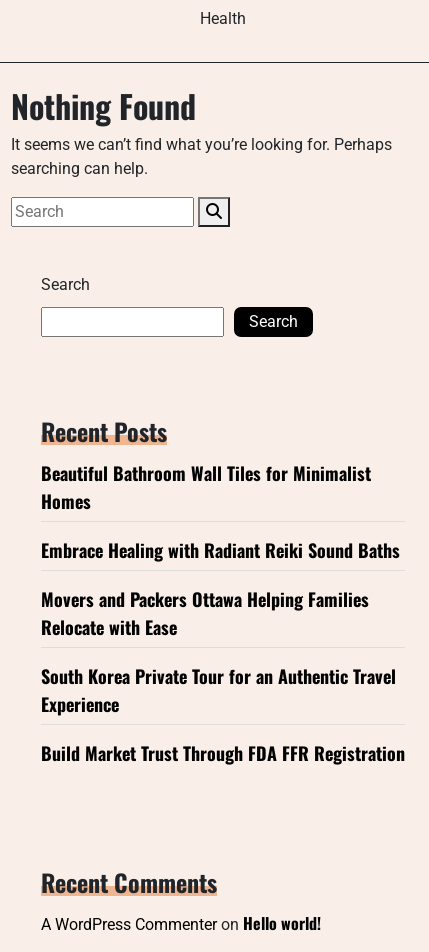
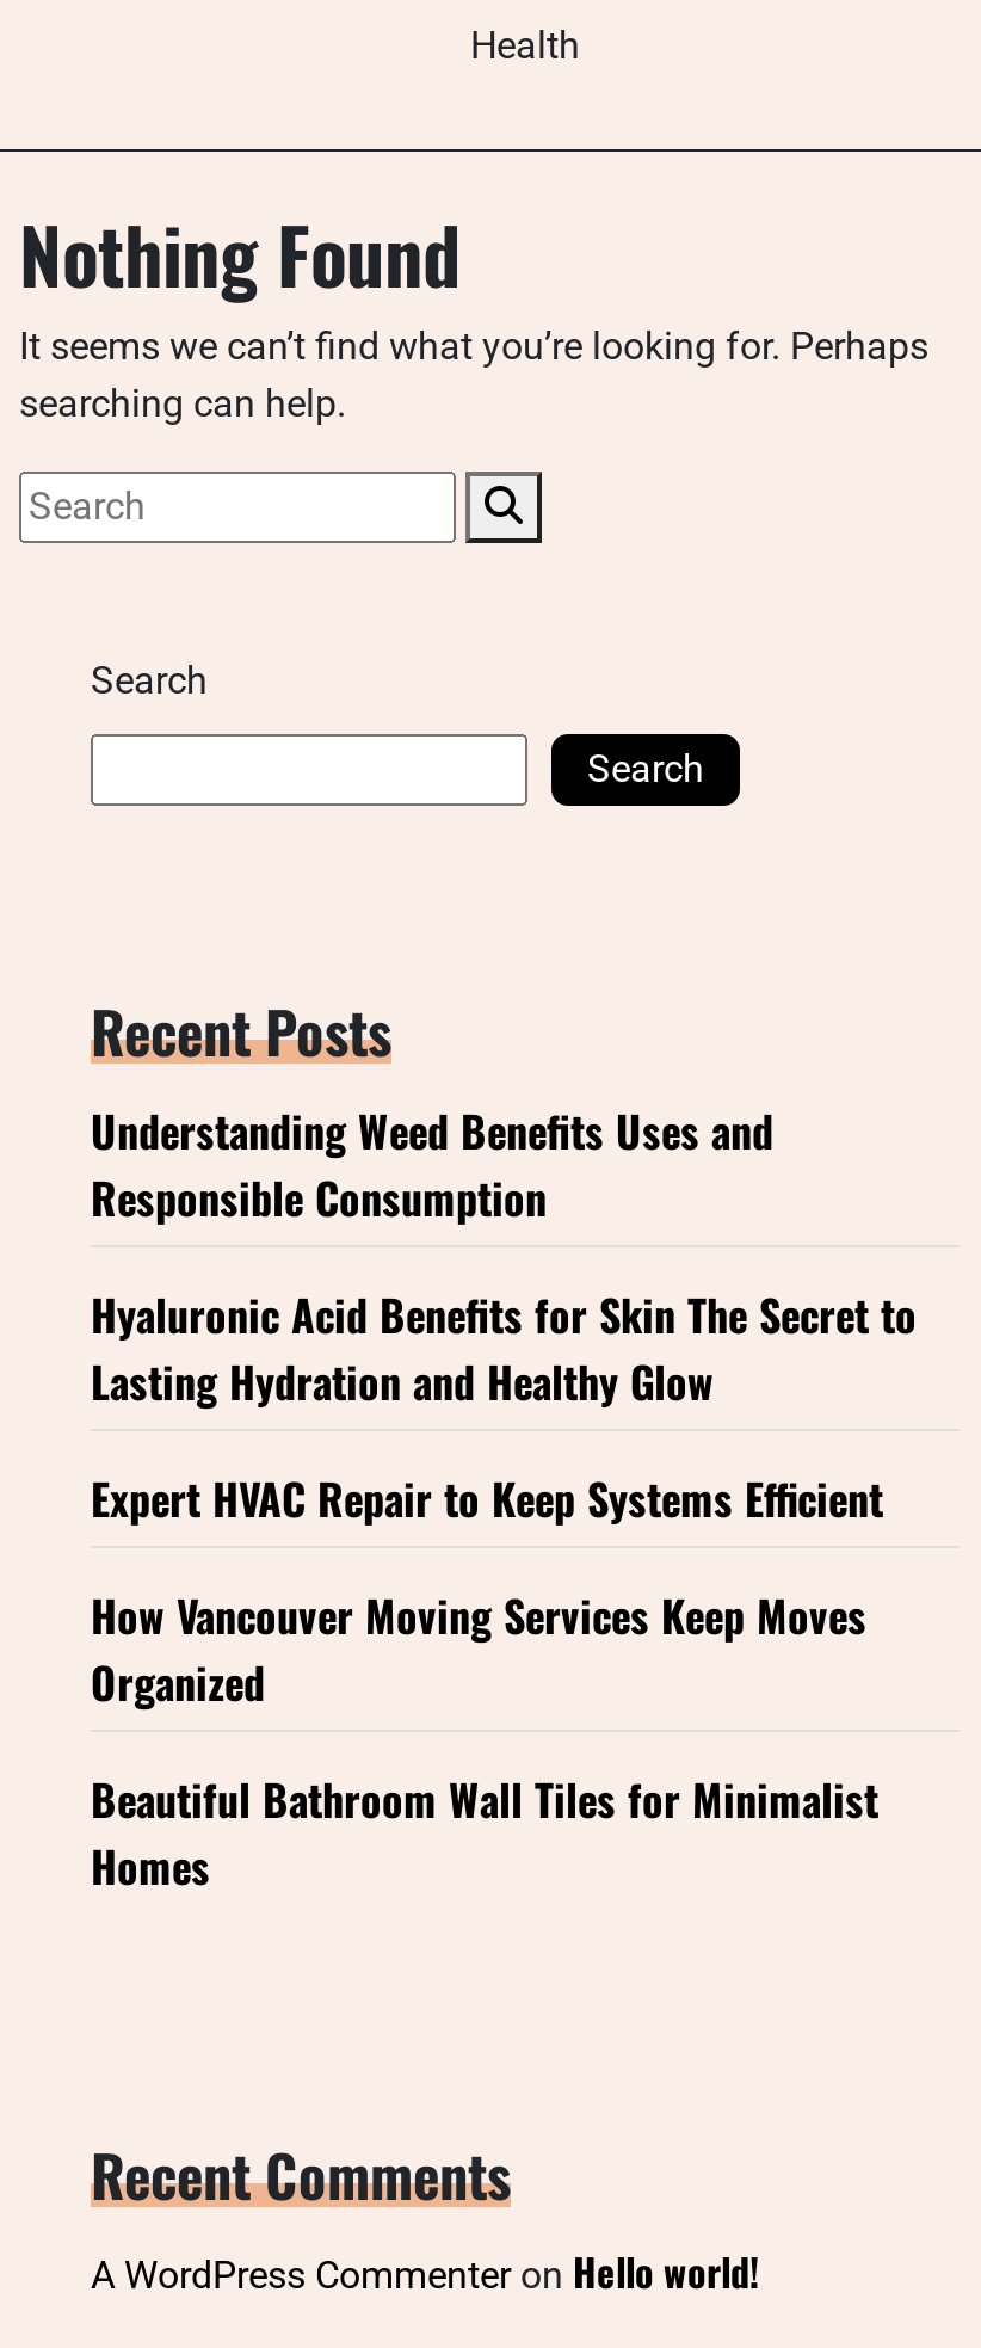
none -> [91,1099,917,1713] Understanding Weed Benefits Uses and | Responsible Consumption | Hyaluronic Acid Benefits for Skin The Secret to | Lasting Hydration and Healthy Glow | Expert HVAC Repair to Keep Systems Efficient | How Vancouver Moving Services Keep Moves | Organized
moved [41,460,371,514] -> [91,1768,878,1897]: Beautiful Bathroom Wall Tiles for Minimalist | Homes
[41,537,405,766] Embrace Healing with Radiant Reiki Sound Baths | Movers and Packers Ottawa Helping Families | Relocate with Ease | South Korea Private Tour for an Authentic Travel | Experience | Build Market Trust Through FDA FFR Registration -> none

